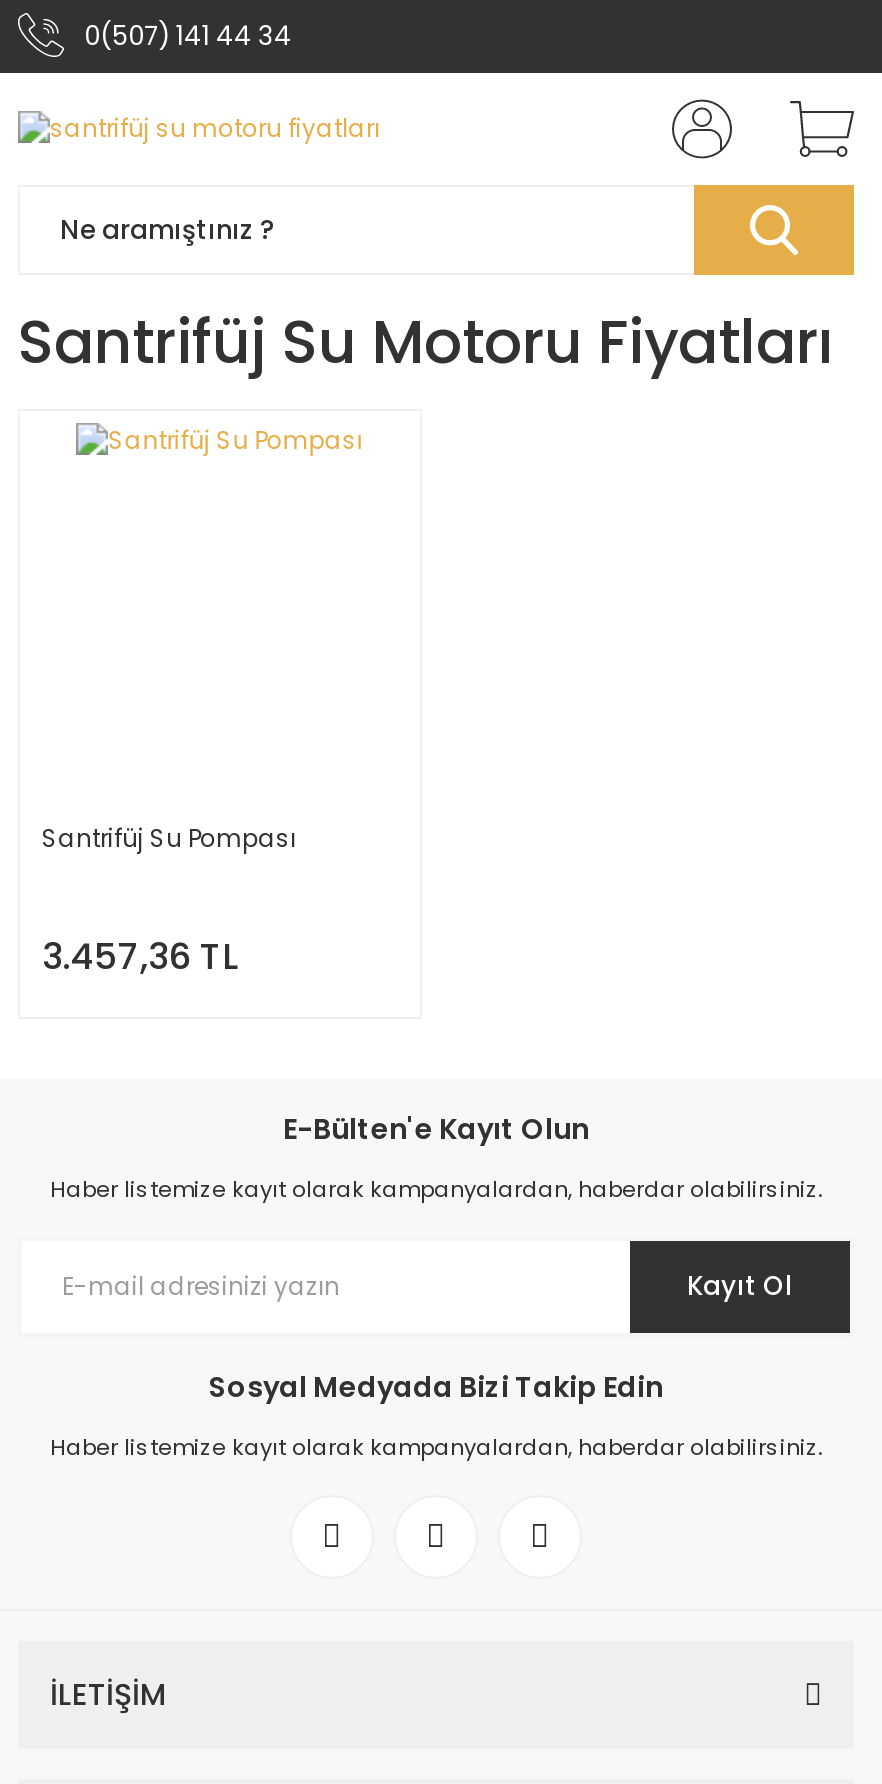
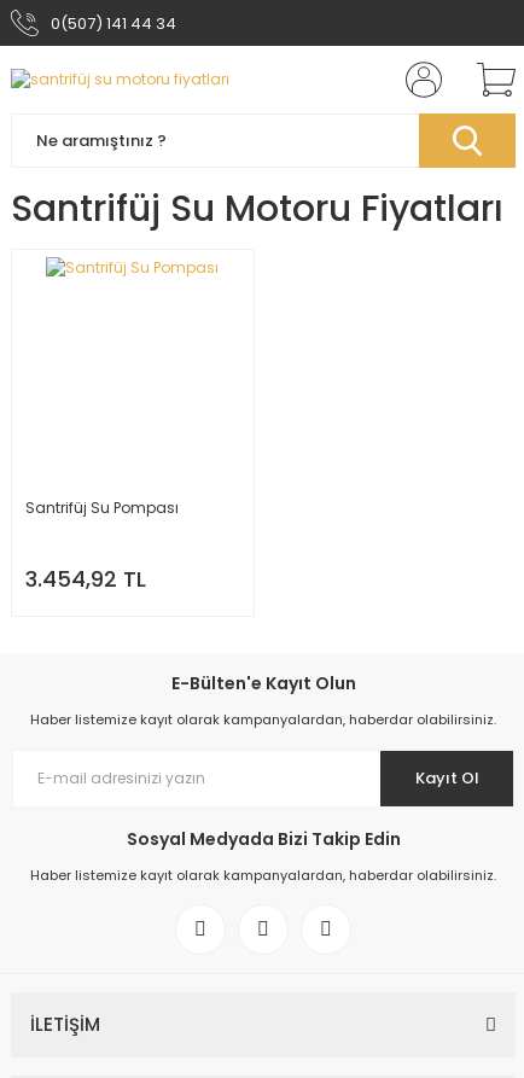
[42,931,238,981] 3.457,36 TL -> [25,564,146,594] 3.454,92 TL

